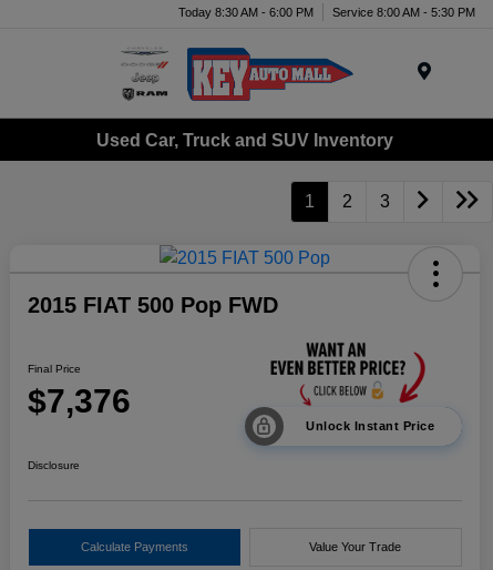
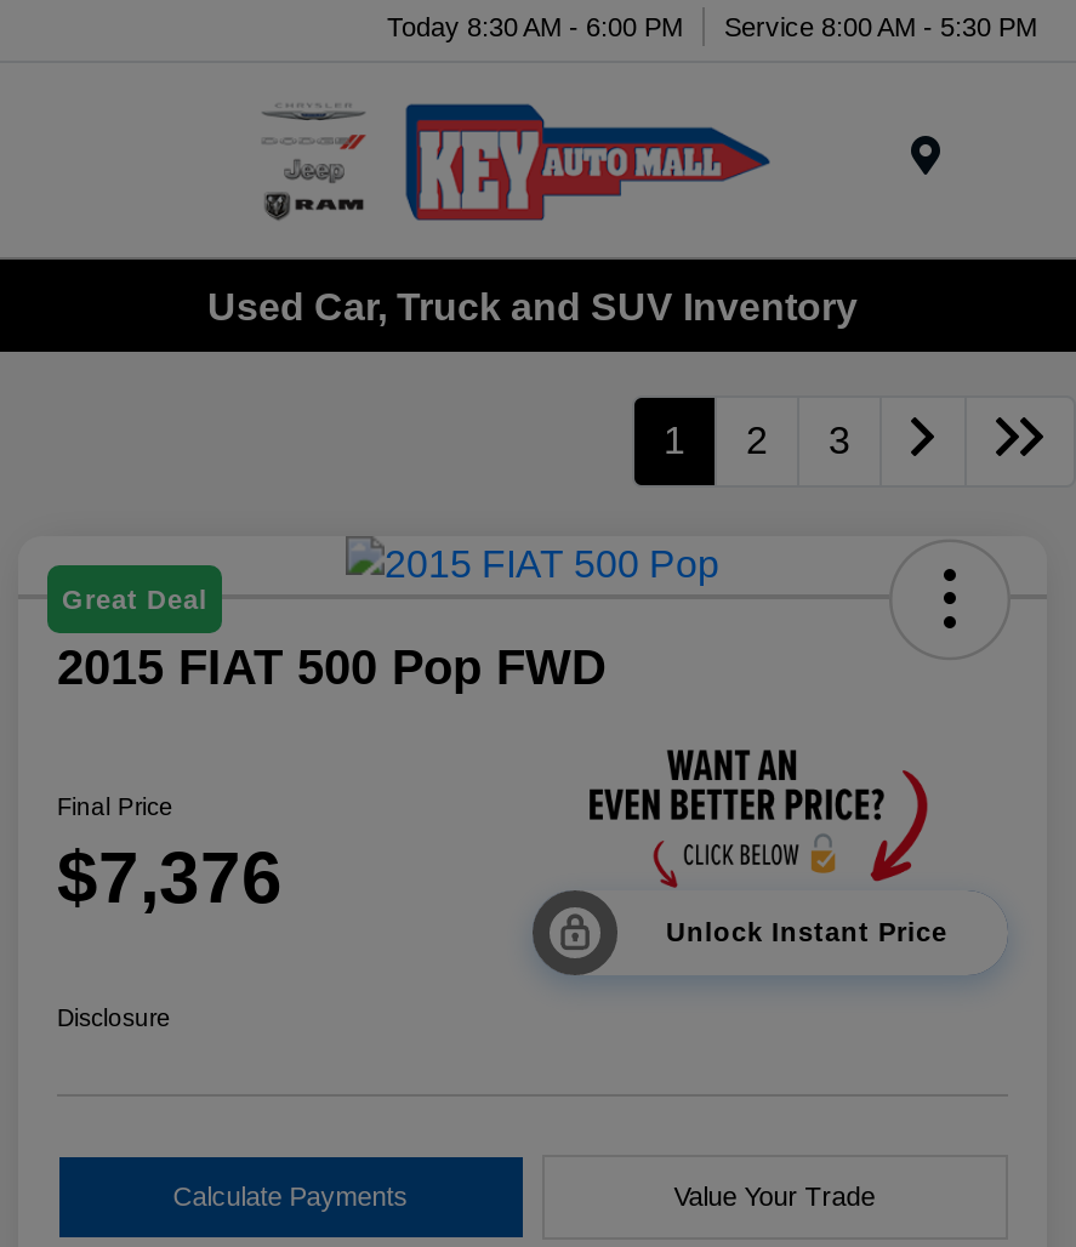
none -> [62,585,207,614] Great Deal

